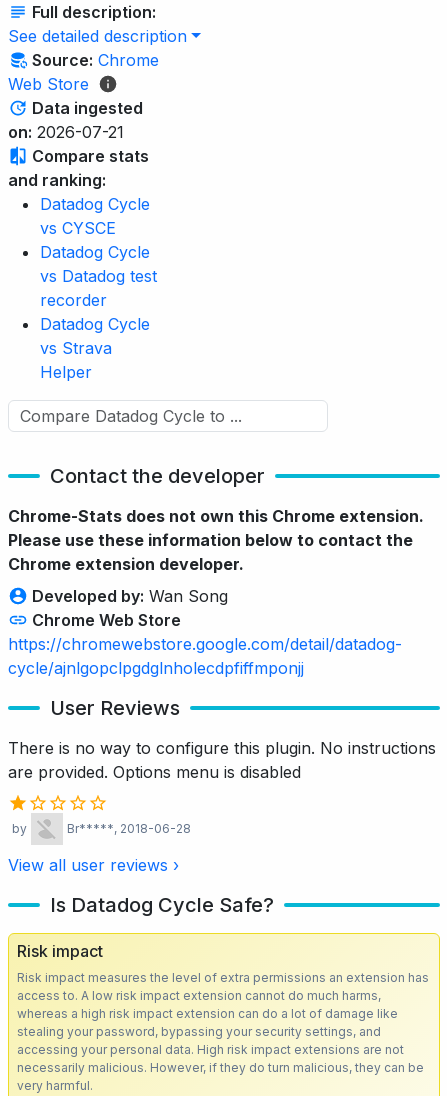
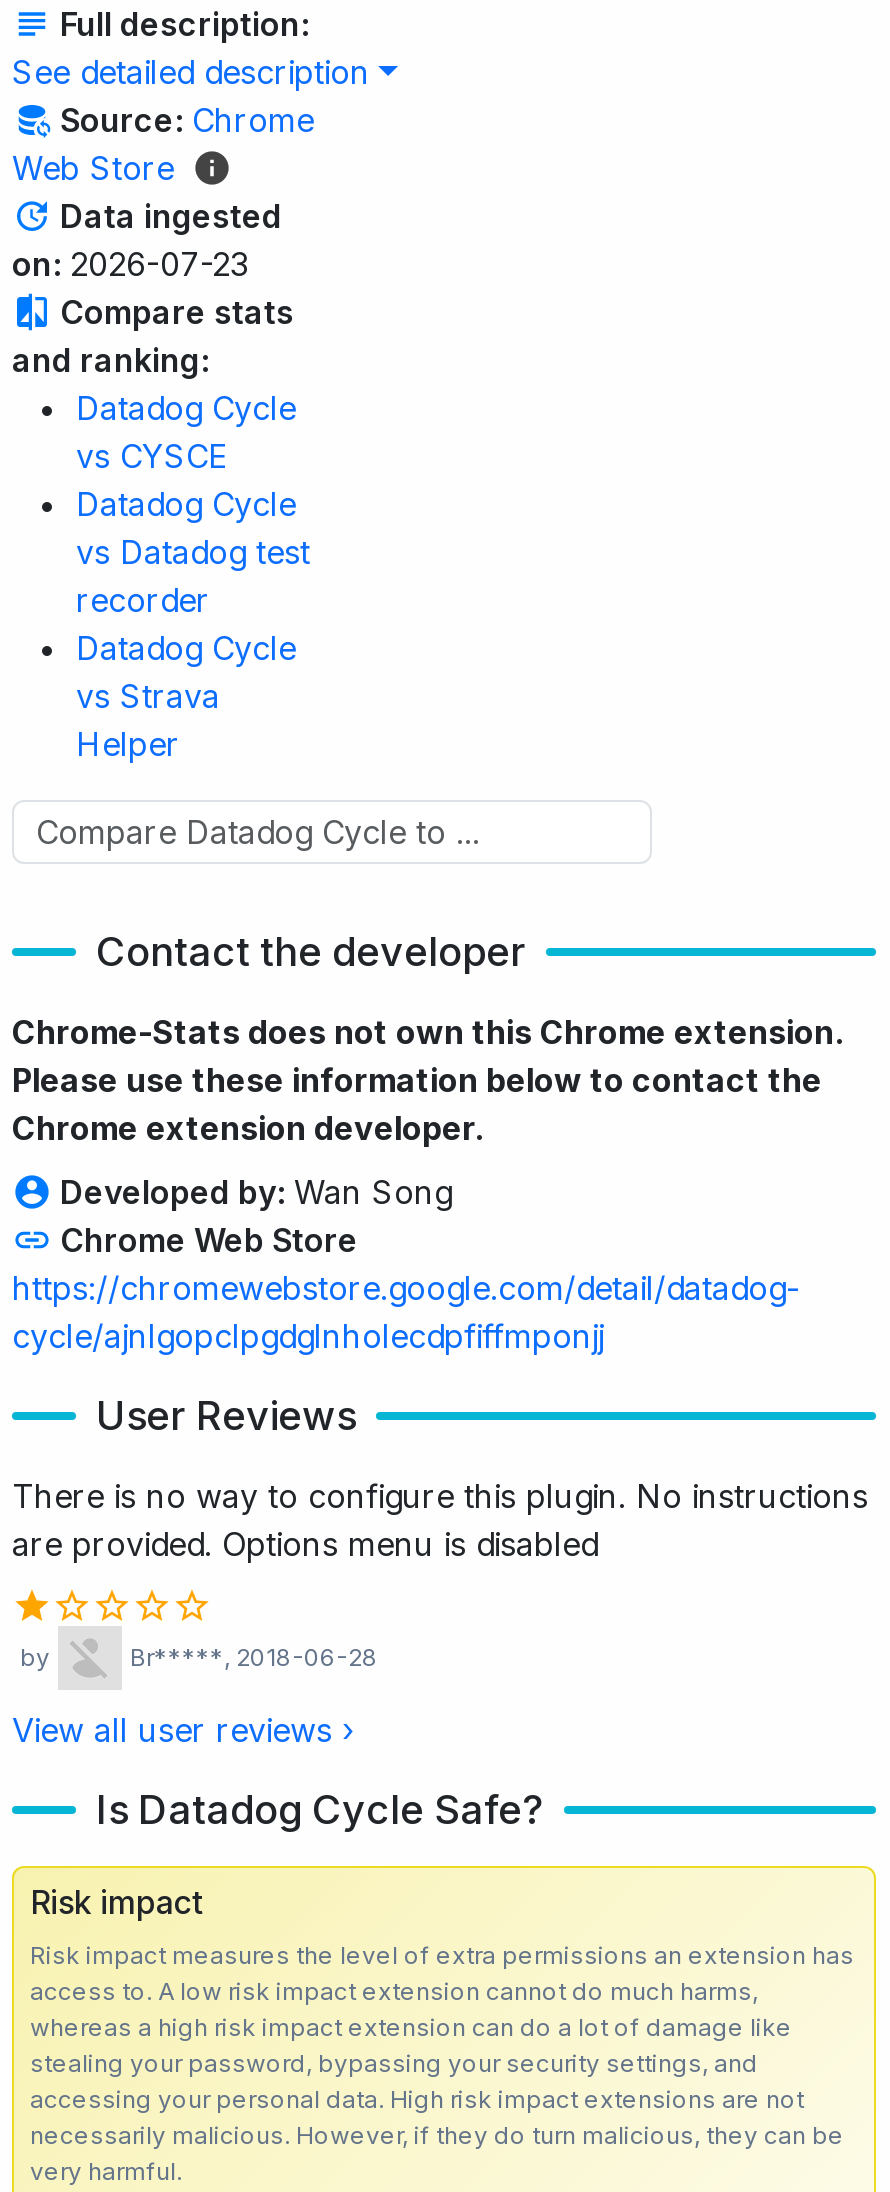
[8,122,124,142] on: 2026-07-21 -> [12,244,248,284] on: 2026-07-23

